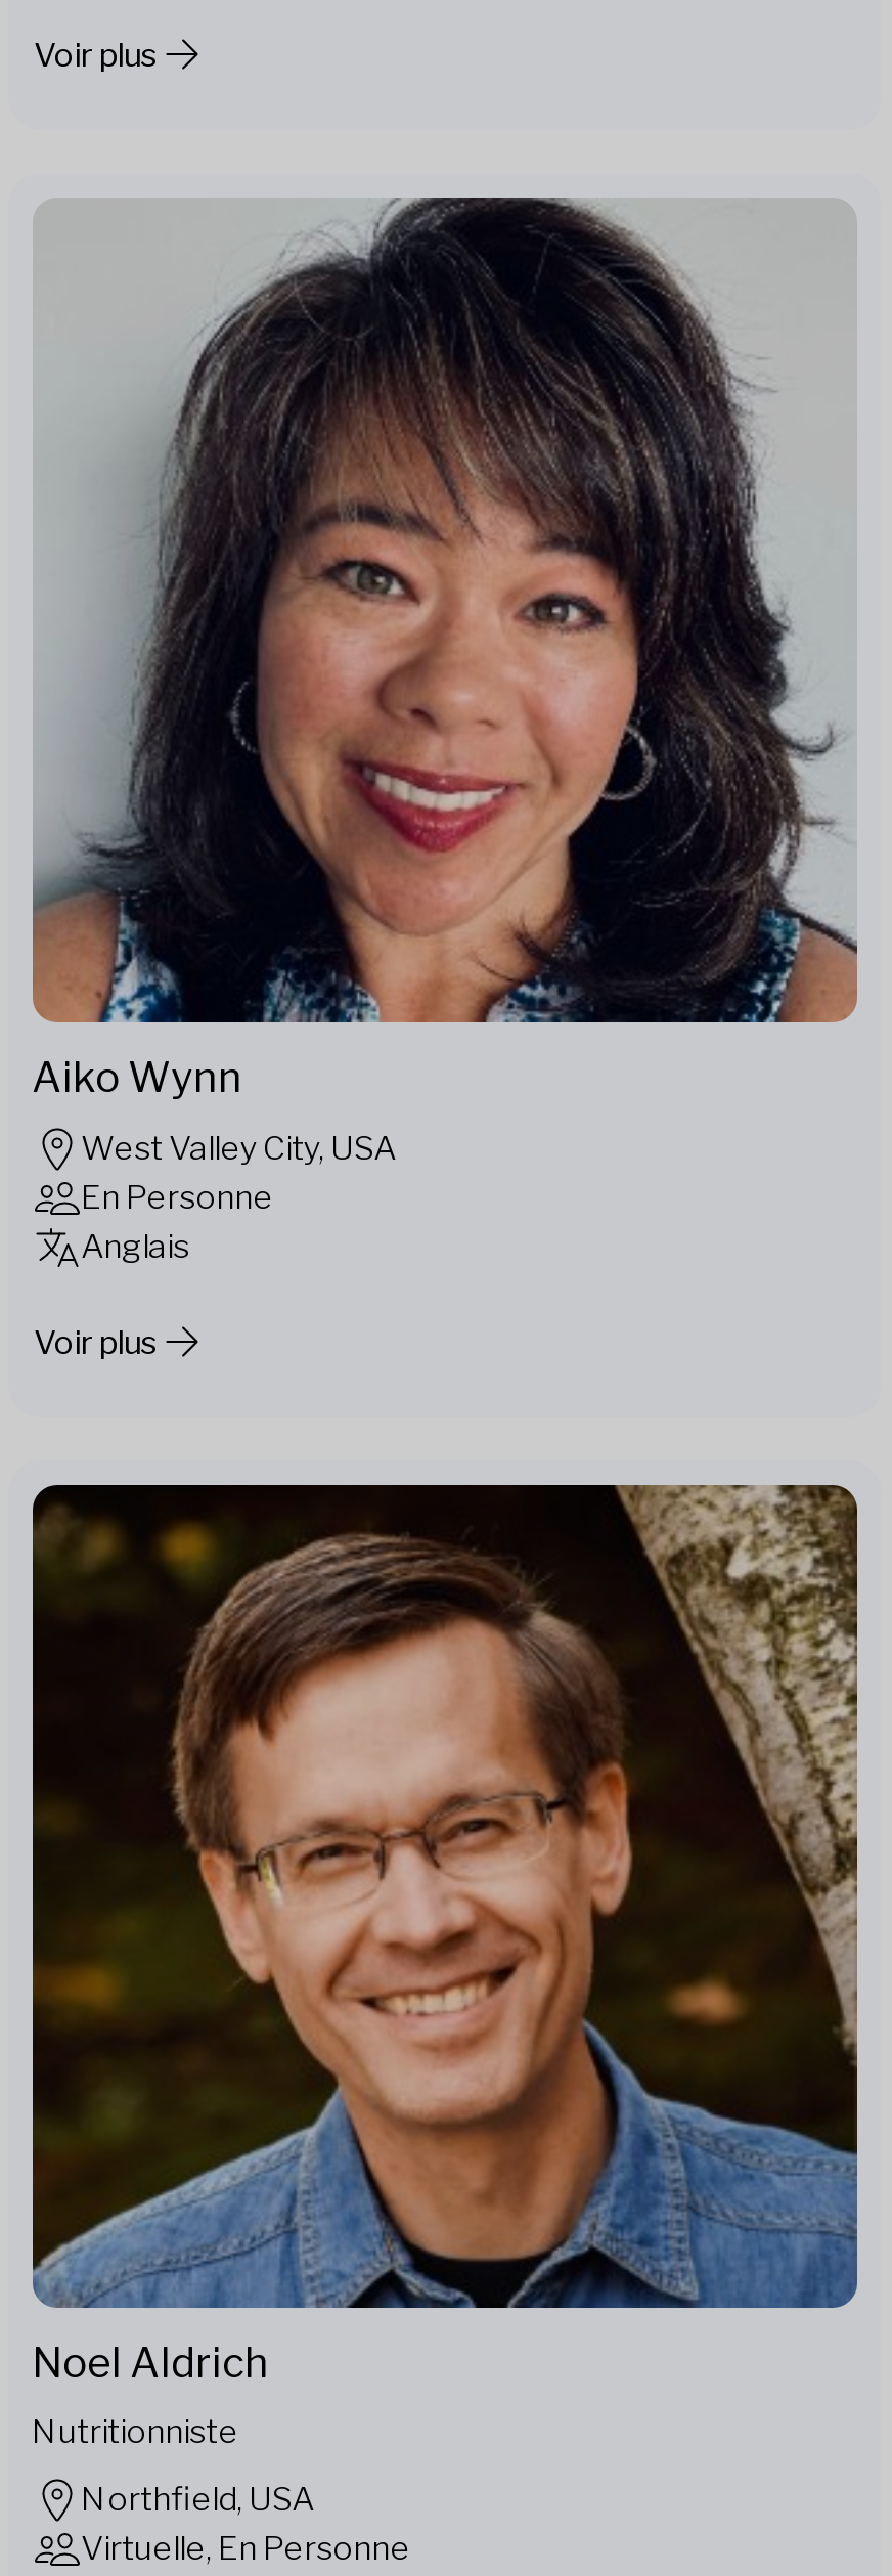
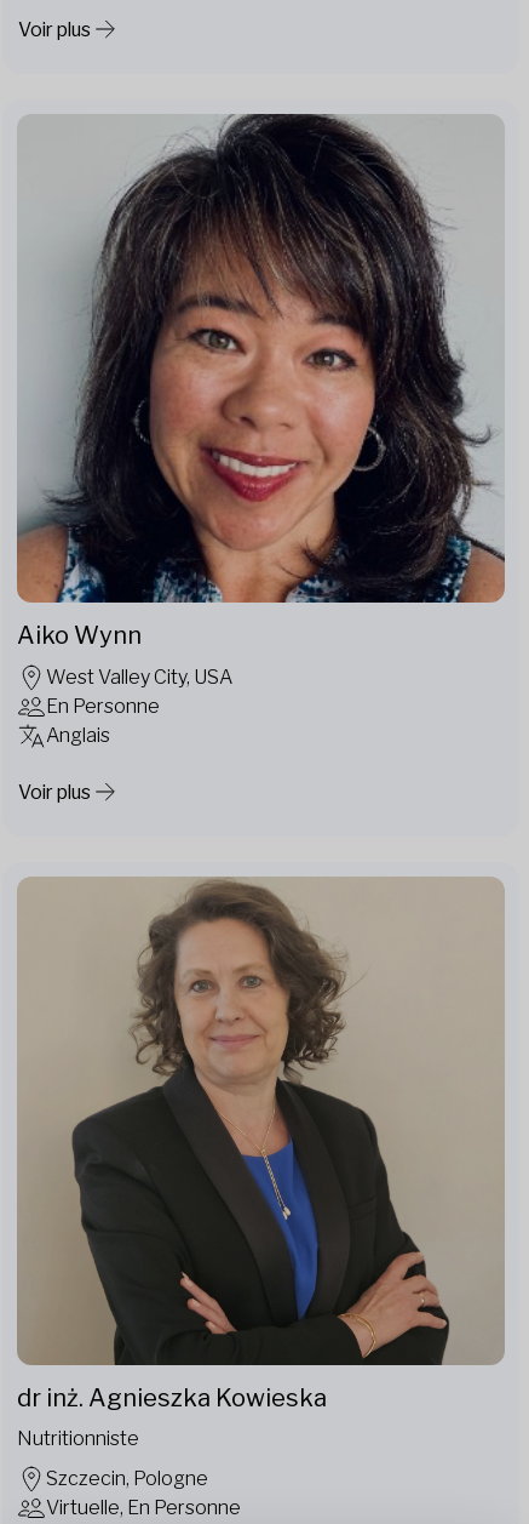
[31,1482,859,2388] [image] | Noel Aldrich -> [16,877,505,1413] [image] | dr inż. Agnieszka Kowieska
[81,2480,314,2519] Northfield, USA -> [45,1467,208,1490] Szczecin, Pologne

